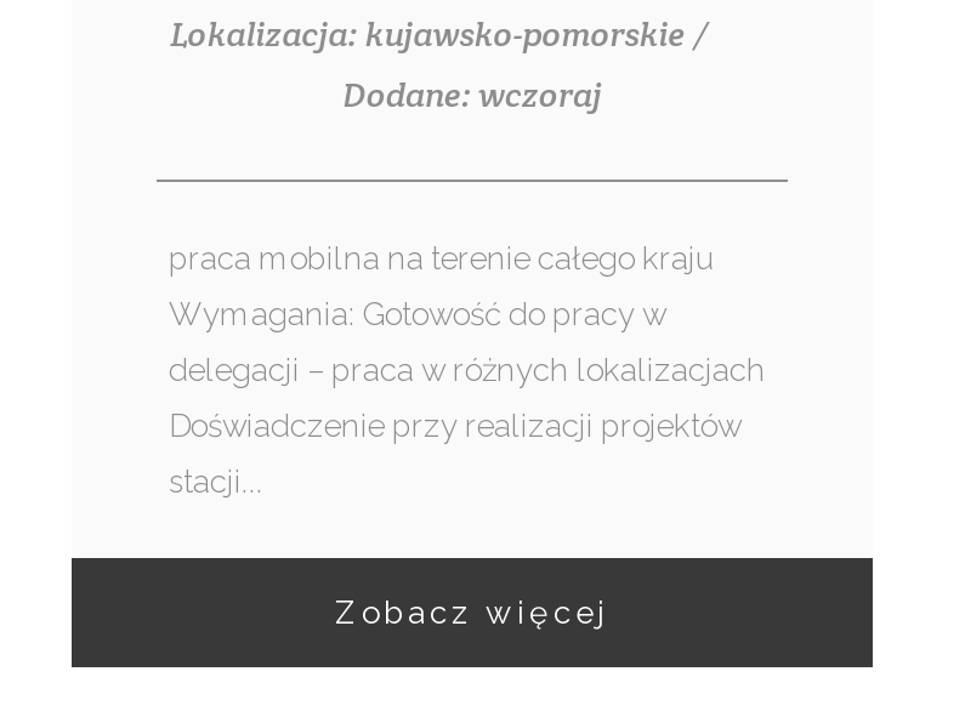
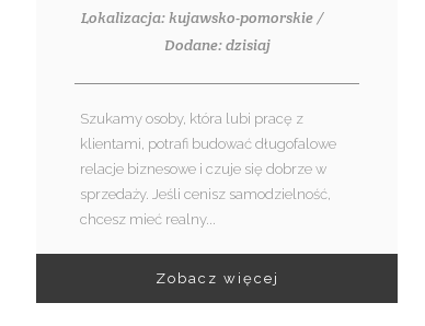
[342,72,602,116] Dodane: wczoraj -> [164,35,270,54] Dodane: dzisiaj
[169,240,715,276] praca mobilna na terenie całego kraju -> [80,110,303,127] Szukamy osoby, która lubi pracę z
[169,296,666,332] Wymagania: Gotowość do pracy w -> [80,135,336,152] klientami, potrafi budować długofalowe
[169,351,766,388] delegacji – praca w różnych lokalizacjach -> [80,161,326,177] relacje biznesowe i czuje się dobrze w
[169,407,742,444] Doświadczenie przy realizacji projektów -> [80,186,331,202] sprzedaży. Jeśli cenisz samodzielność,
[169,463,263,499] stacji... -> [80,211,216,227] chcesz mieć realny...

